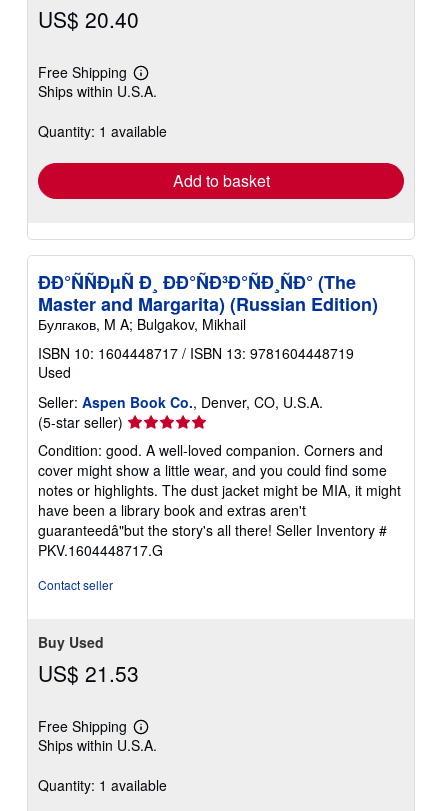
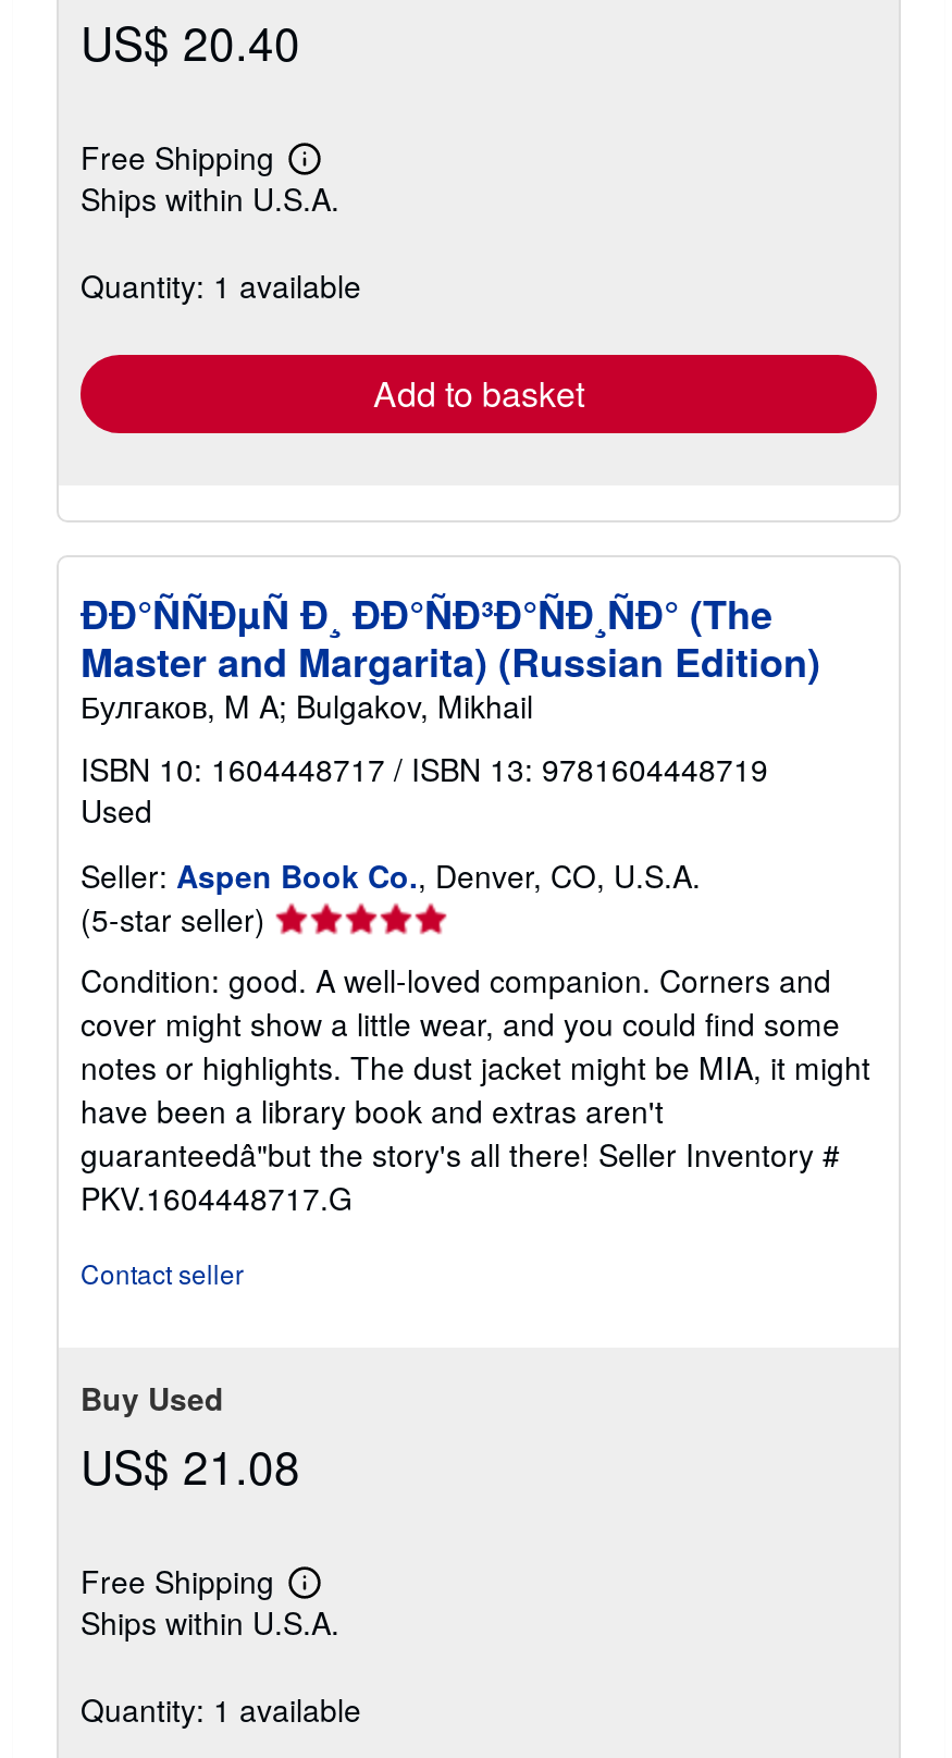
[38,657,139,687] US$ 21.53 -> [81,1431,300,1497] US$ 21.08

